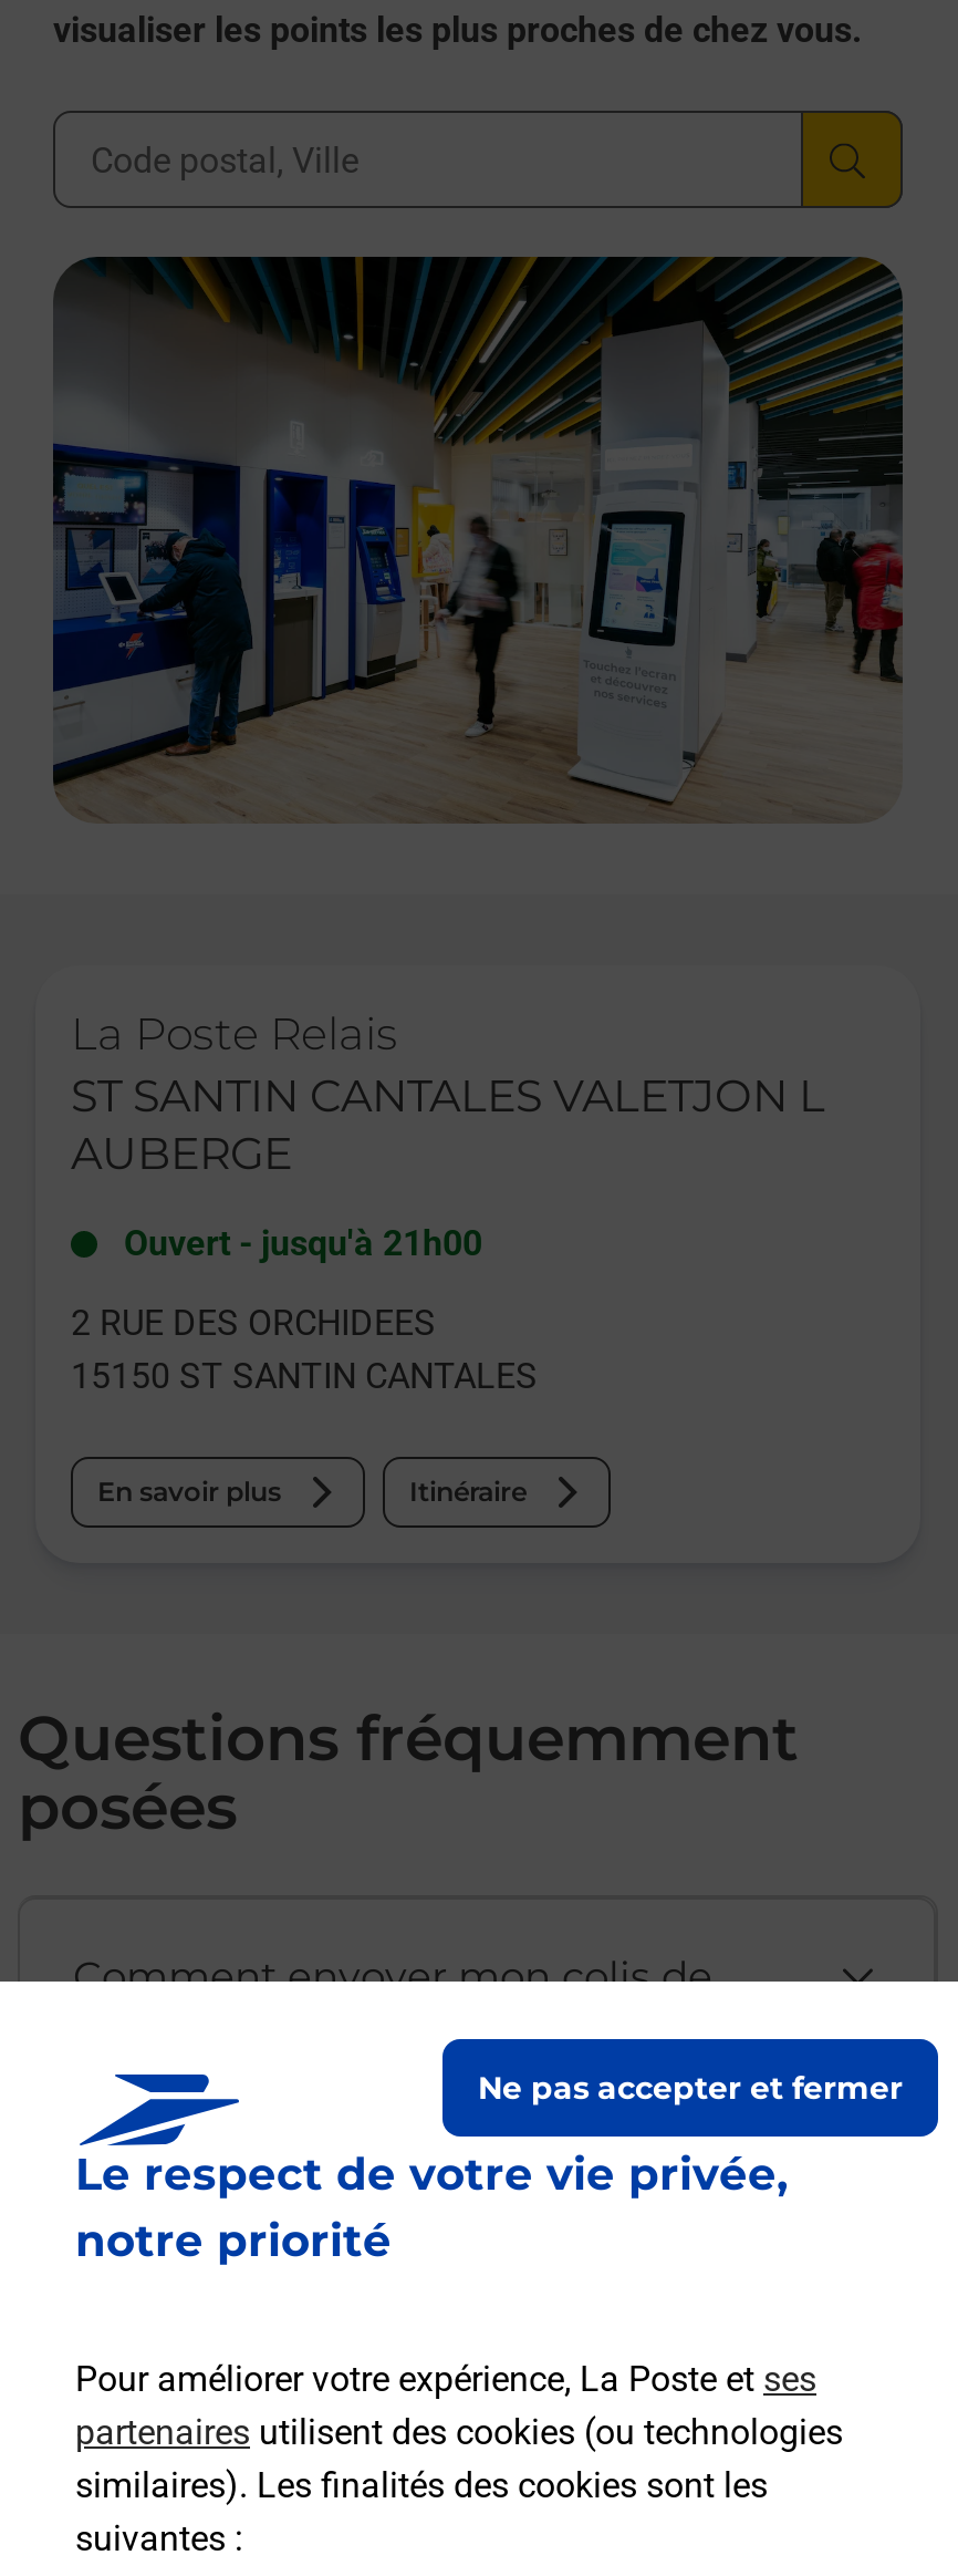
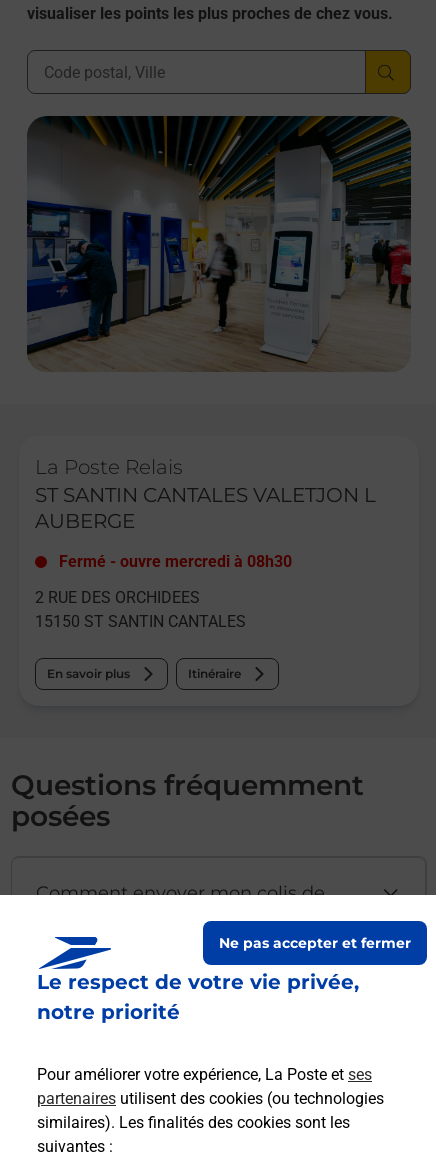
[124,1222,482,1264] Ouvert - jusqu'à 21h00 -> [59,552,292,571] Fermé - ouvre mercredi à 08h30

